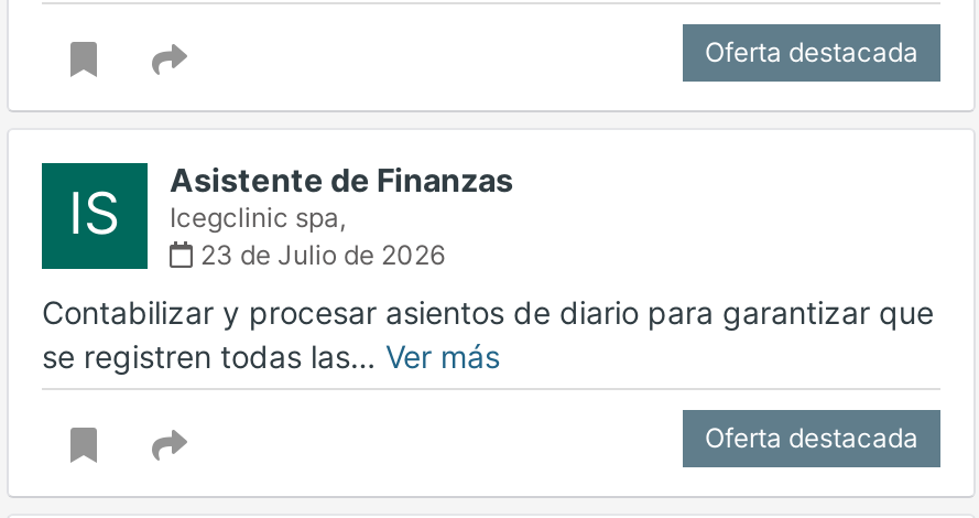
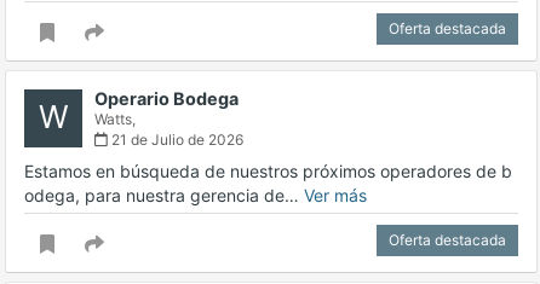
[68,161,513,271] IS | Asistente de Finanzas | Icegclinic spa, | 23 de Julio de 2026 -> [38,88,243,149] W | Operario Bodega | Watts, | 21 de Julio de 2026
[42,293,934,375] Contabilizar y procesar asientos de diario para garantizar que | se registren todas las… Ver más -> [24,161,512,205] Estamos en búsqueda de nuestros próximos operadores de b | odega, para nuestra gerencia de… Ver más

